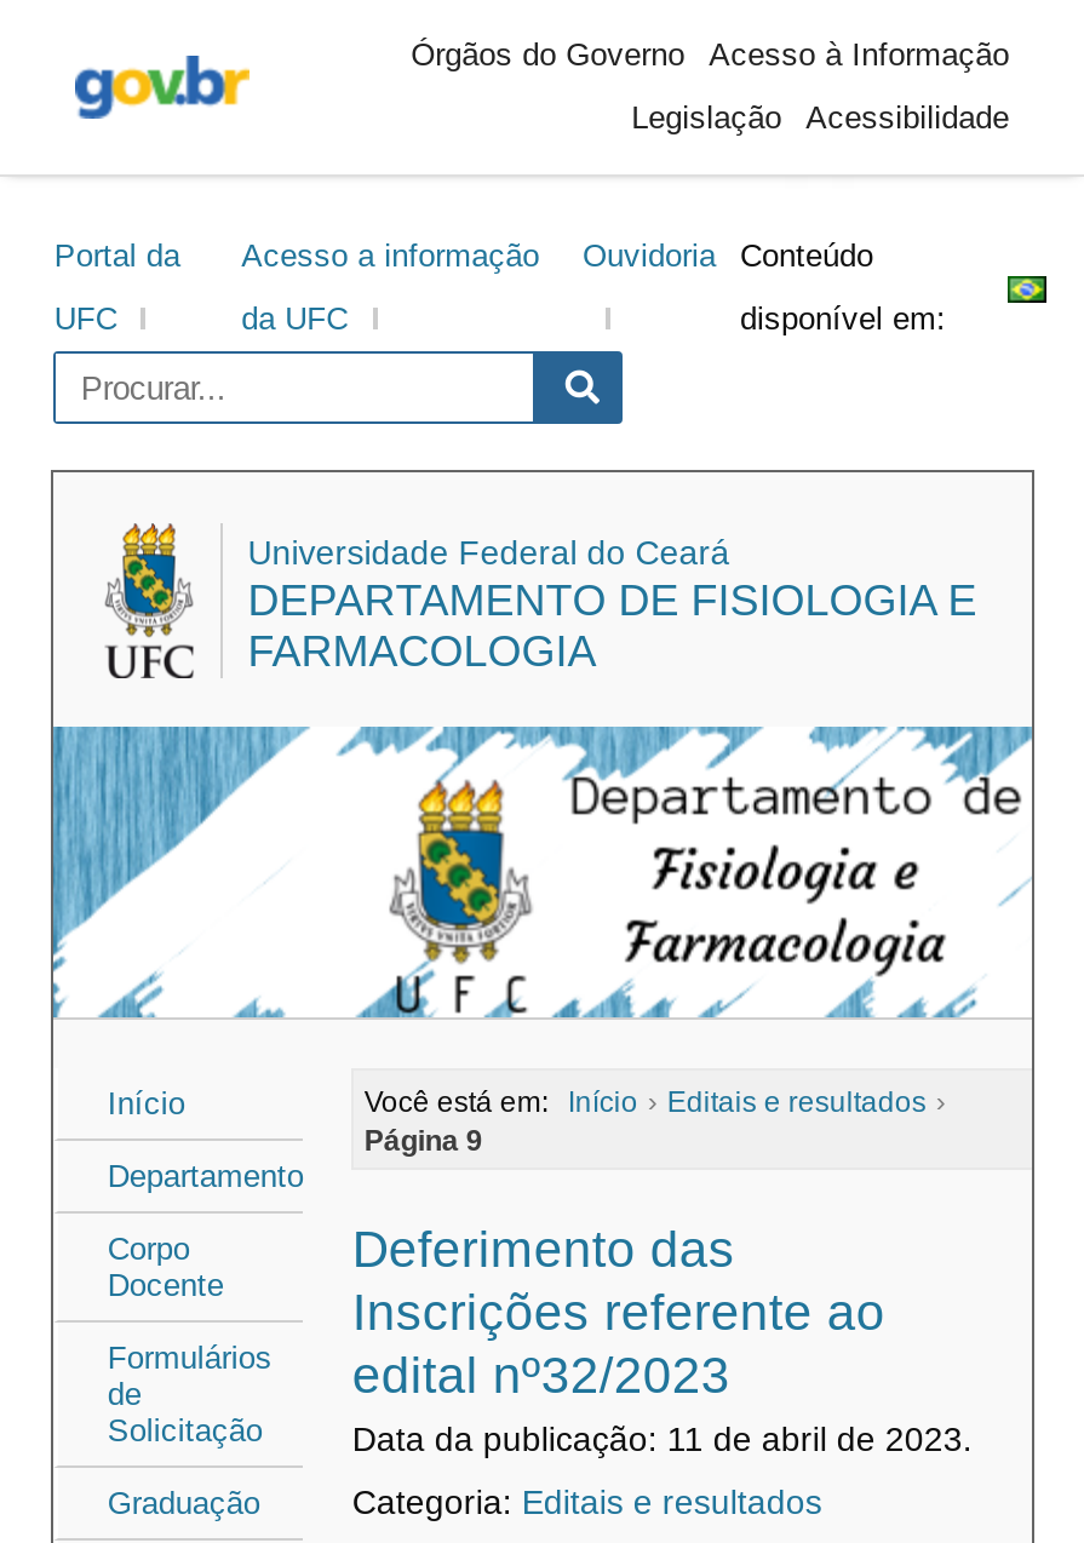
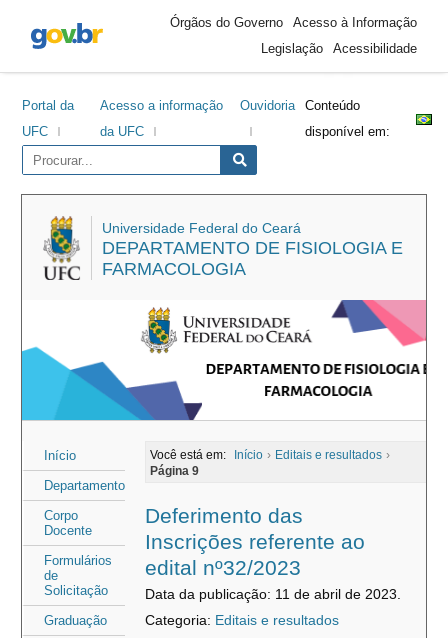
[51,724,1034,1020] [image] -> [21,299,427,421] [image]

